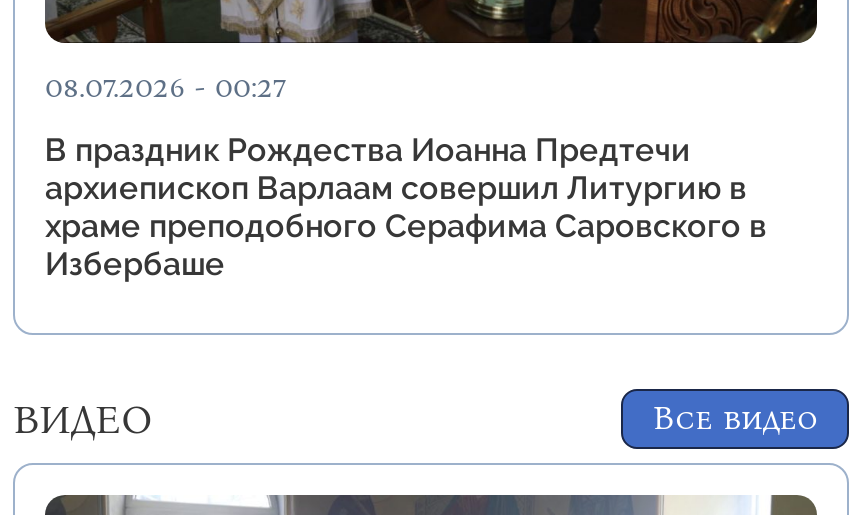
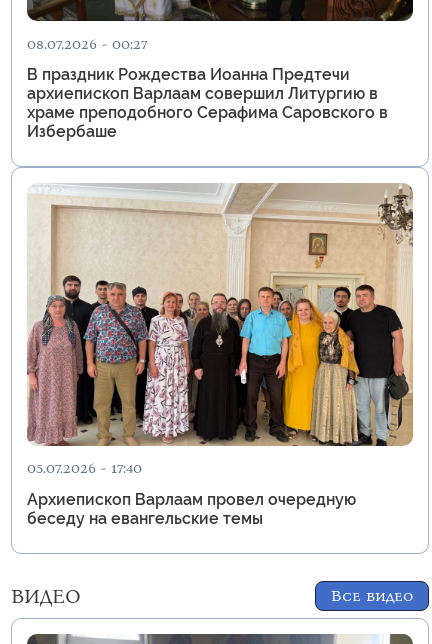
none -> [27,182,414,528] [image] | 05.07.2026 - 17:40 | Архиепископ Варлаам провел очередную | беседу на евангельские темы

